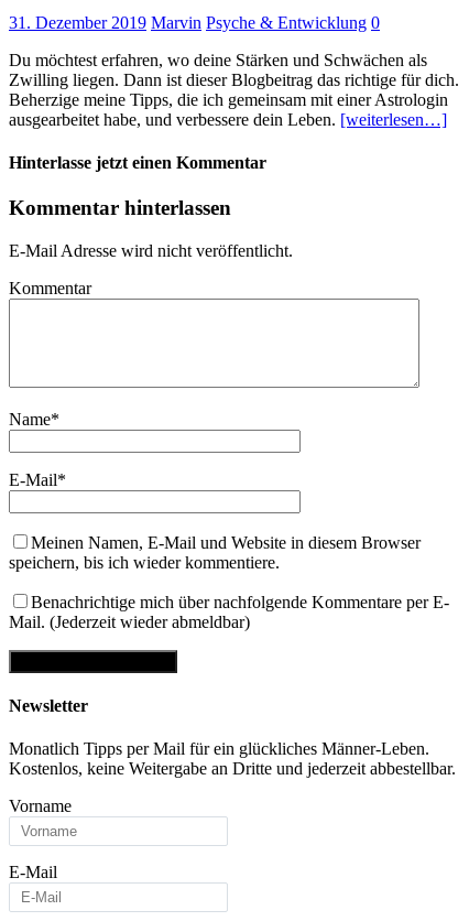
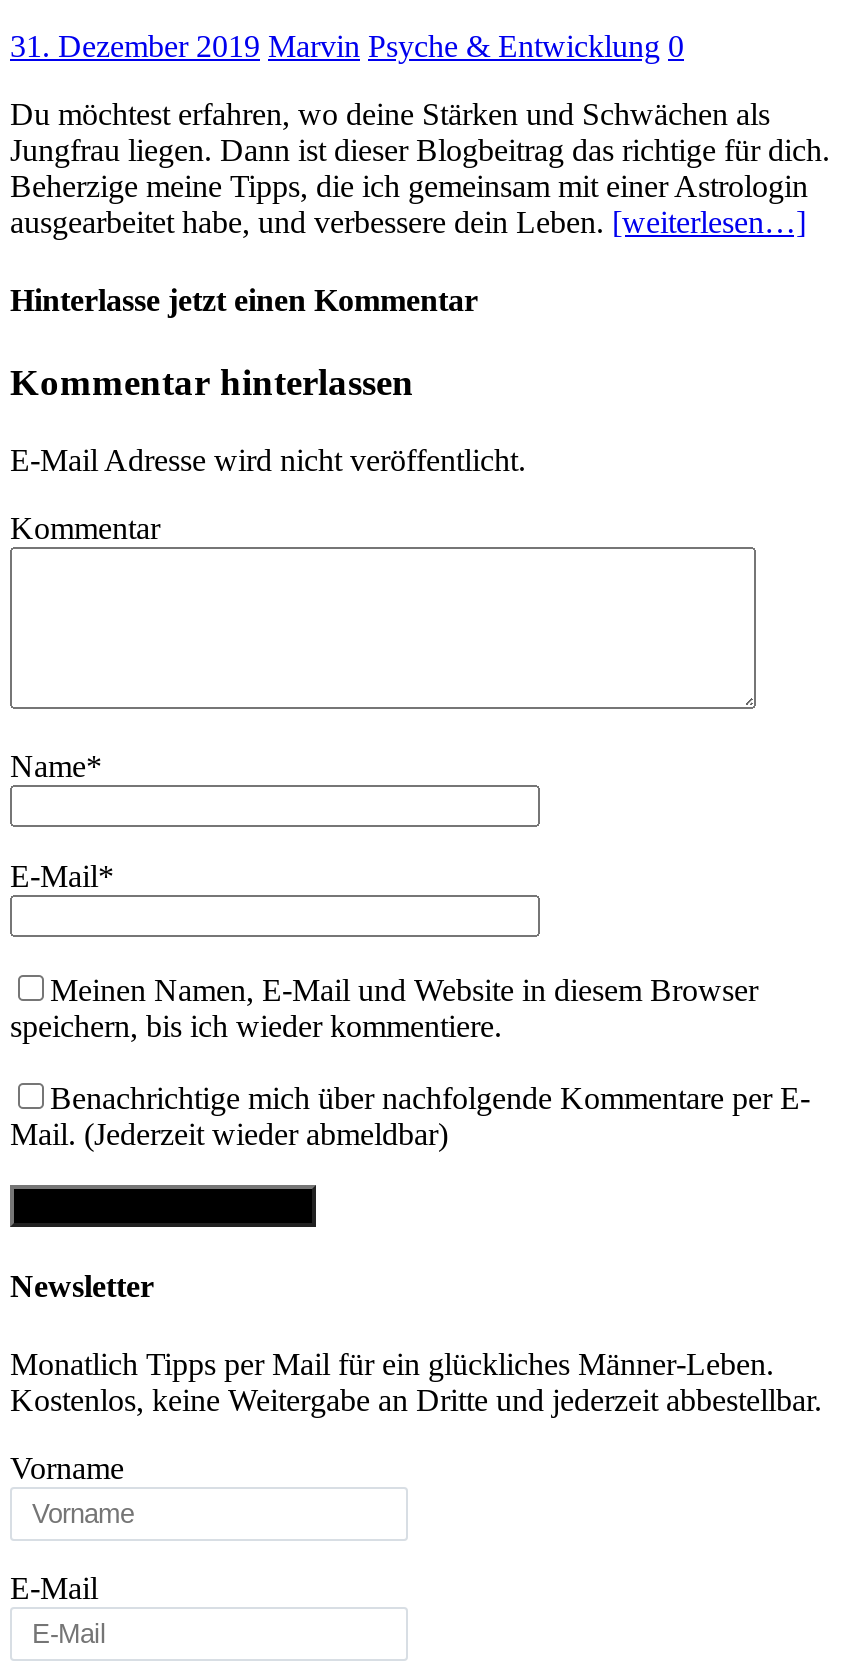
[9,70,459,89] Zwilling liegen. Dann ist dieser Blogbeitrag das richtige für dich. -> [10,132,830,166] Jungfrau liegen. Dann ist dieser Blogbeitrag das richtige für dich.

